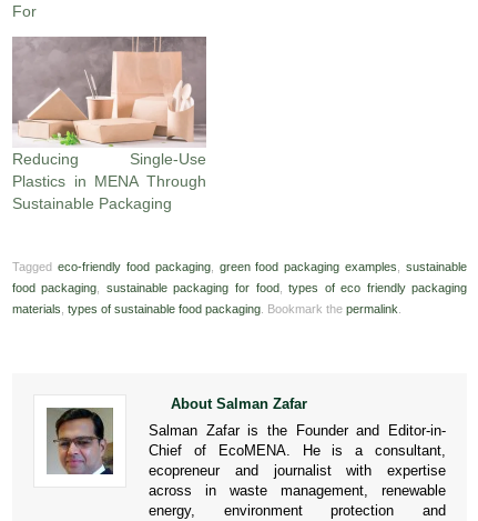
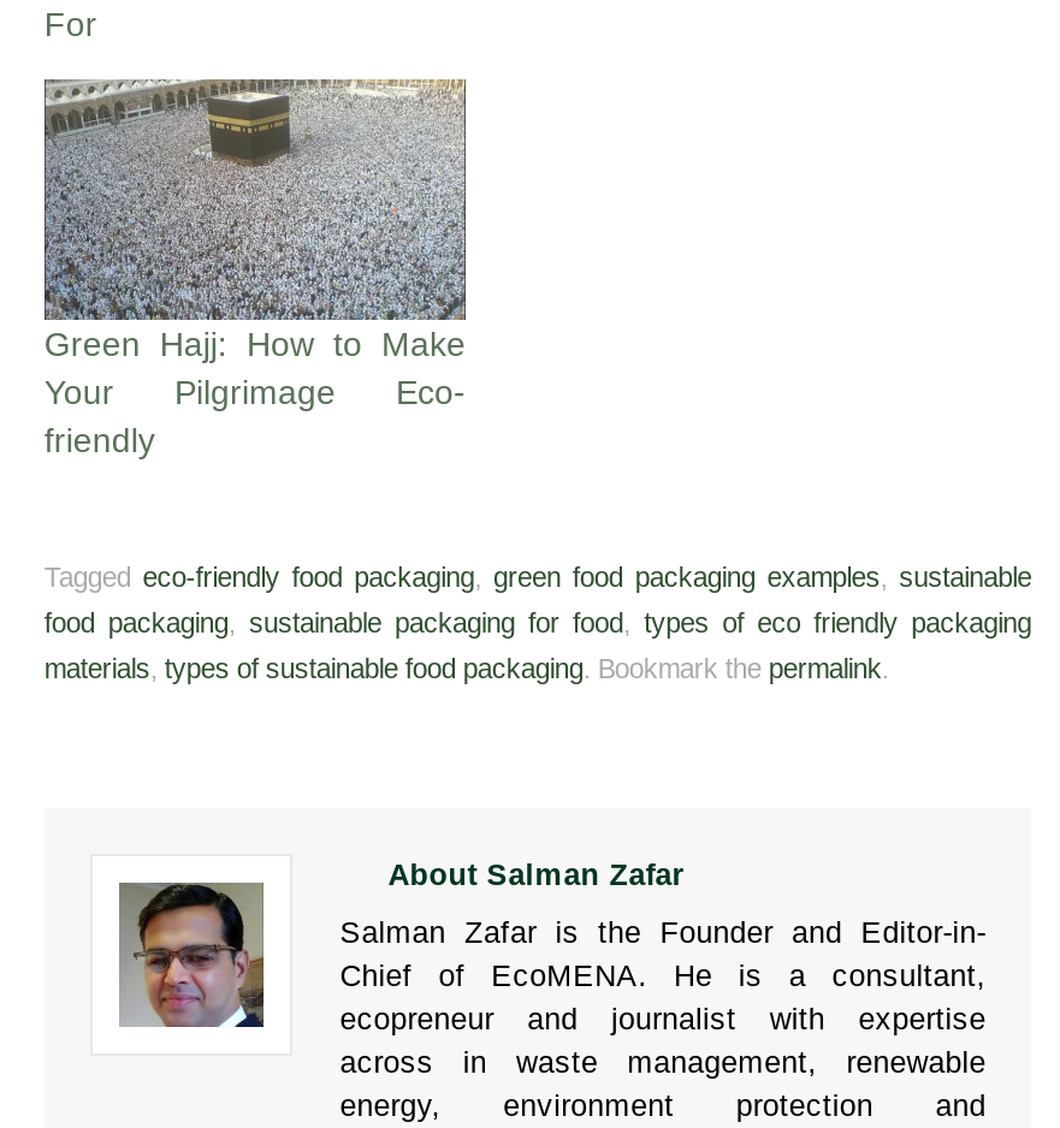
[11,36,206,212] [image] | Reducing Single-Use | Plastics in MENA Through | Sustainable Packaging -> [42,77,466,460] [image] | Green Hajj: How to Make | Your Pilgrimage Eco- | friendly

